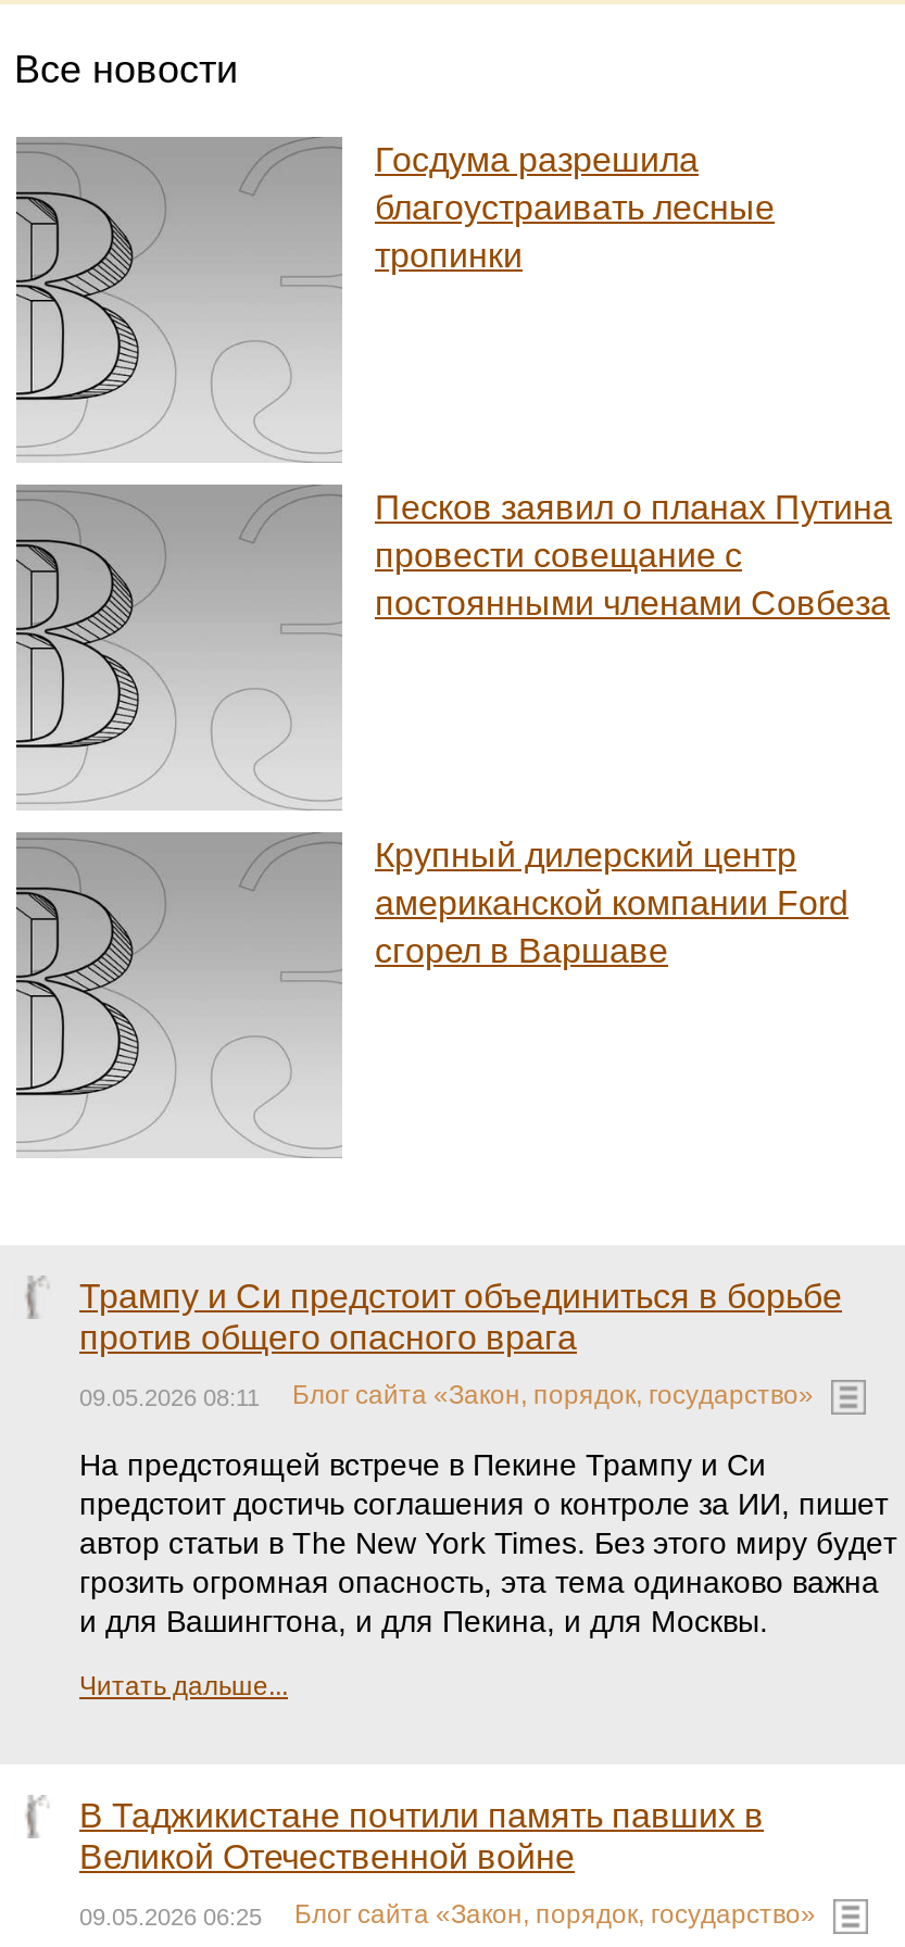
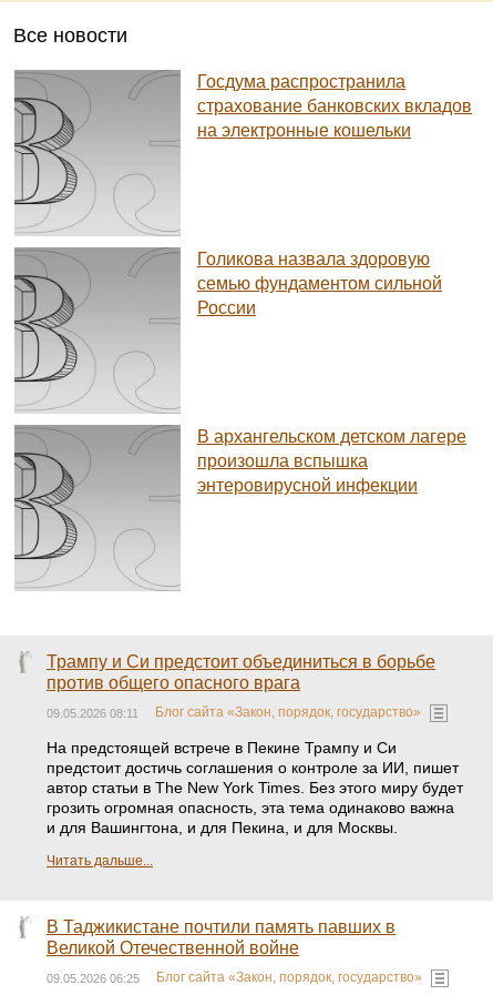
[375,141,775,274] Госдума разрешила | благоустраивать лесные | тропинки -> [197,72,472,140] Госдума распространила | страхование банковских вкладов | на электронные кошельки
[375,489,892,621] Песков заявил о планах Путина | провести совещание с | постоянными членами Совбеза -> [197,250,442,317] Голикова назвала здоровую | семью фундаментом сильной | России
[375,837,849,969] Крупный дилерский центр | американской компании Ford | сгорел в Варшаве -> [197,427,466,495] В архангельском детском лагере | произошла вспышка | энтеровирусной инфекции

